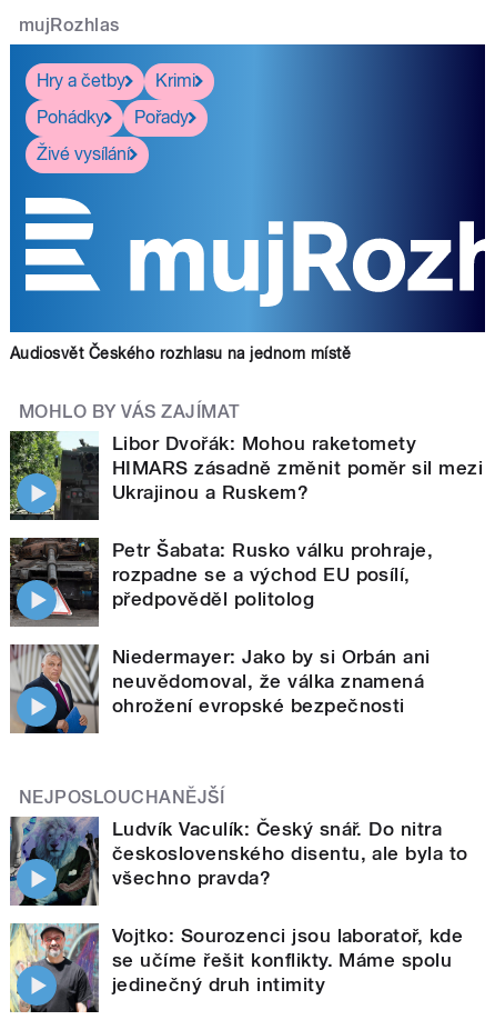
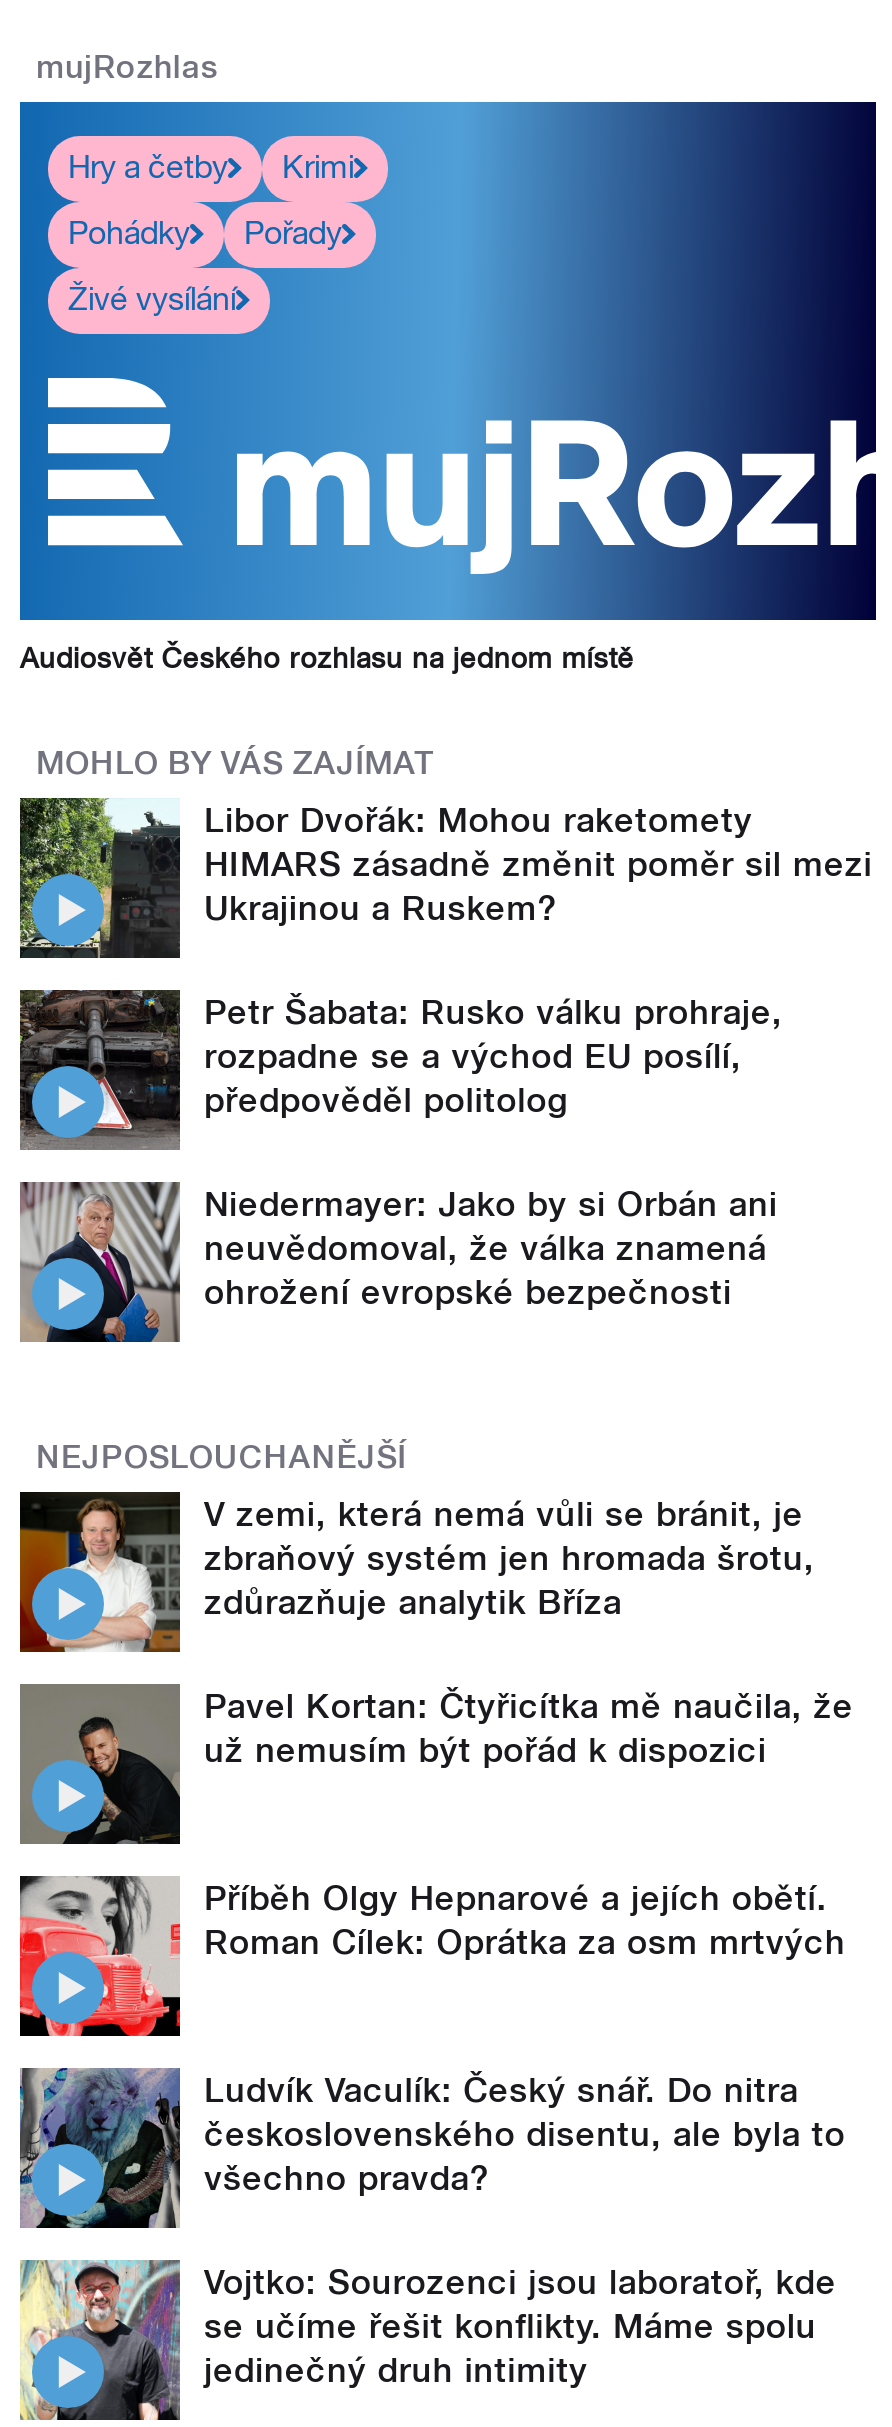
none -> [18,1490,853,1769] [image] | V zemi, která nemá vůli se bránit, je | zbraňový systém jen hromada šrotu, | zdůrazňuje analytik Bříza | Pavel Kortan: Čtyřicítka mě naučila, že | už nemusím být pořád k dispozici
none -> [18,1684,846,1961] [image] | Příběh Olgy Hepnarové a jejích obětí. | Roman Cílek: Oprátka za osm mrtvých
none -> [18,1874,182,2038] [image]

